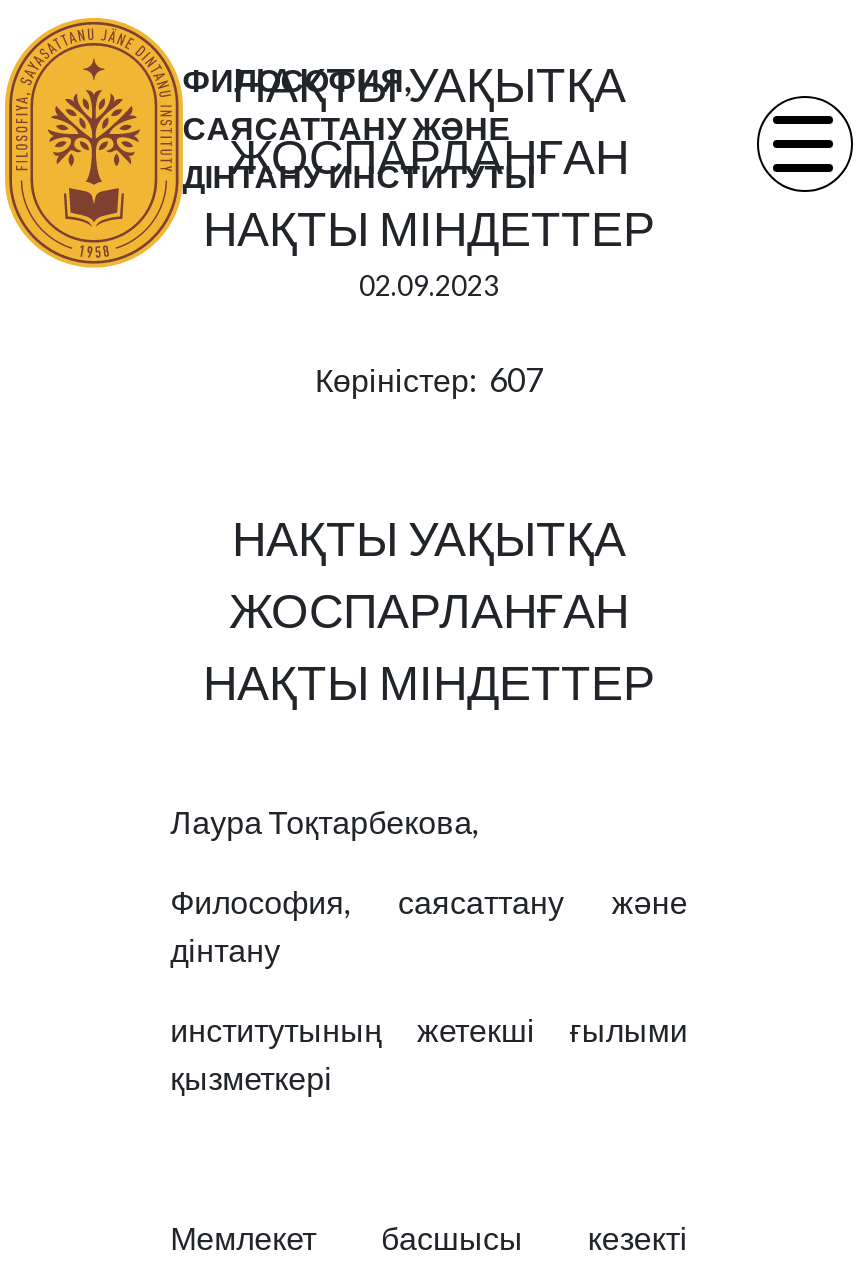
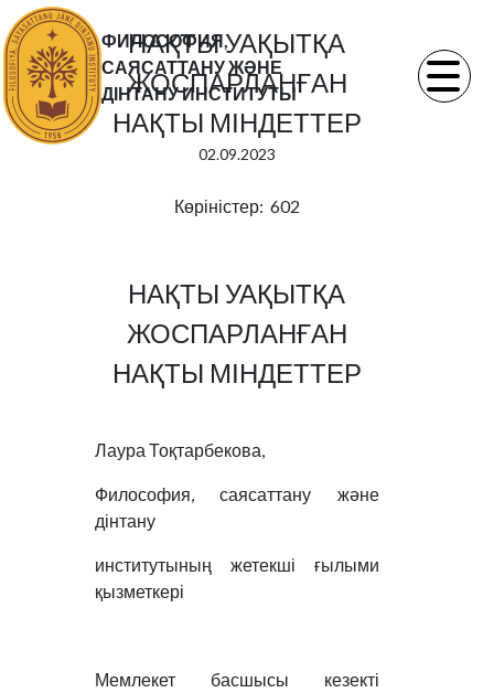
[315,360,543,398] Көріністер: 607 -> [174,195,300,216] Көріністер: 602

